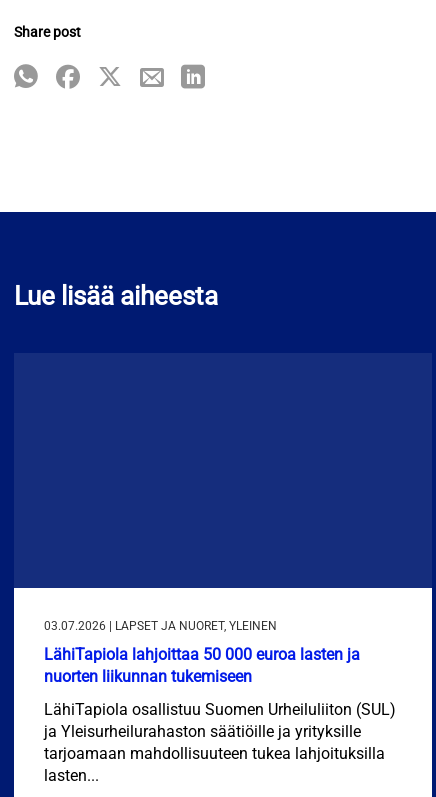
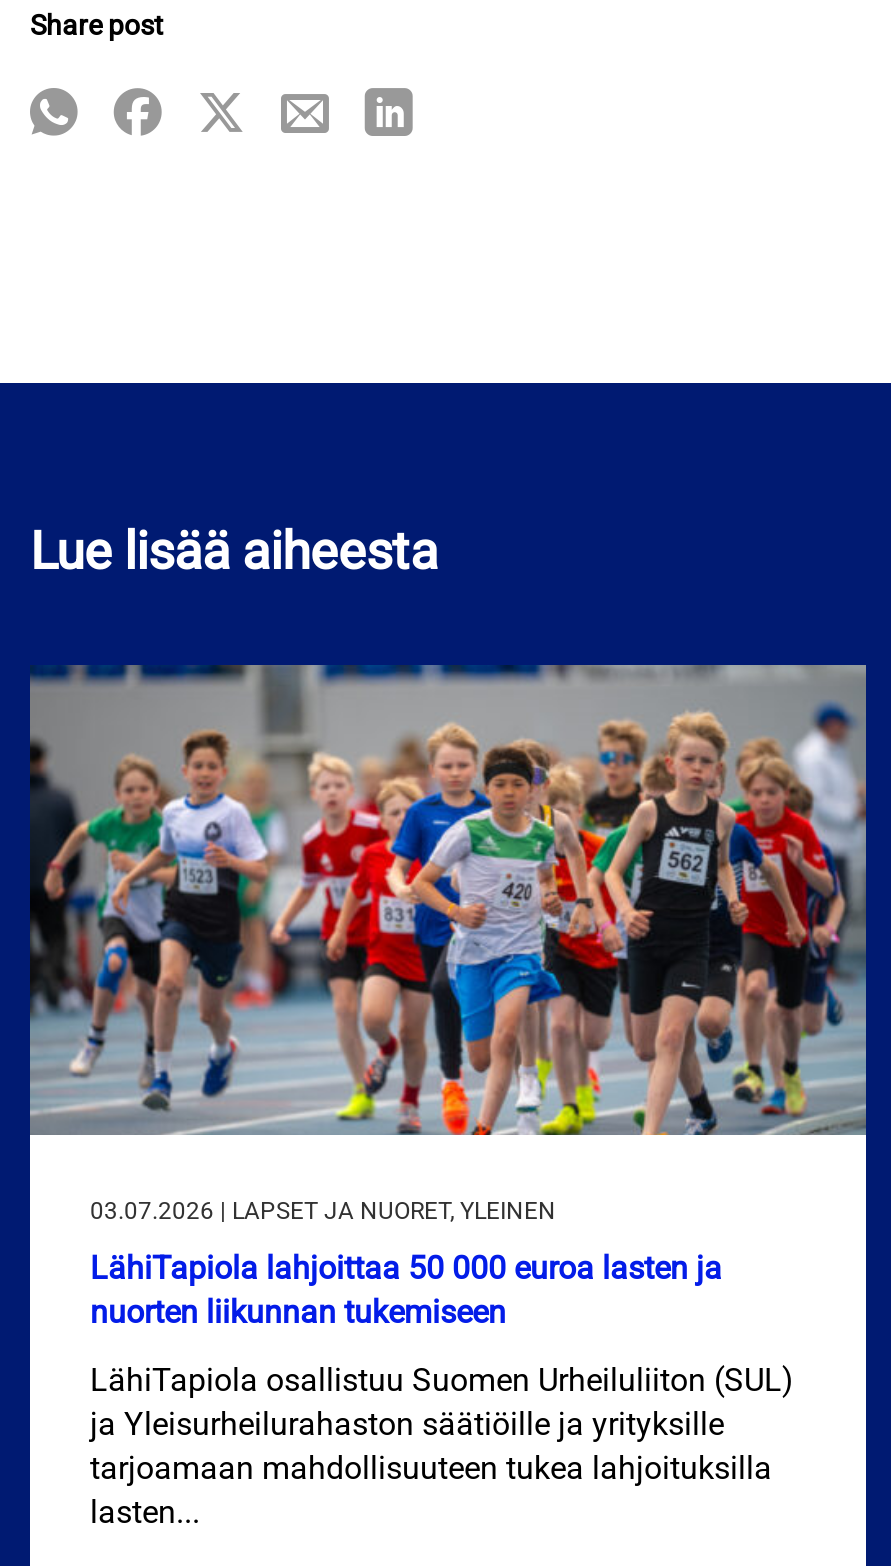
none -> [28,664,868,1138] [image]

